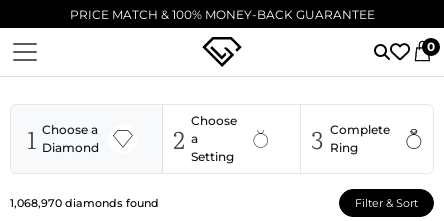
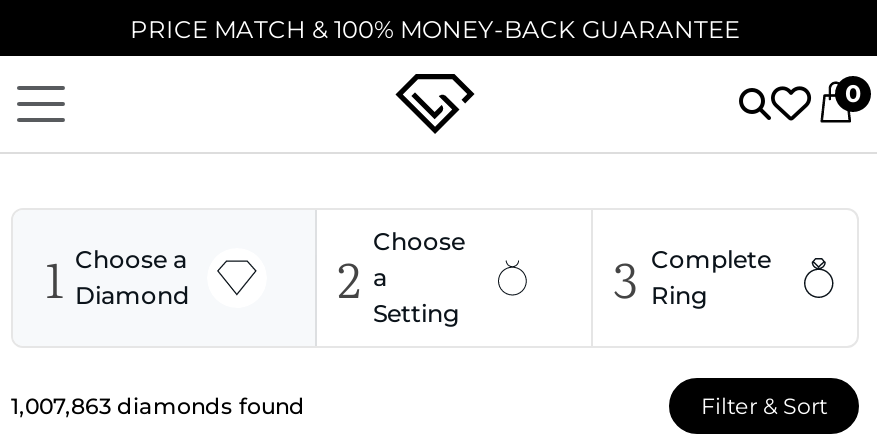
[10,195,159,209] 1,068,970 diamonds found -> [11,391,305,419] 1,007,863 diamonds found

